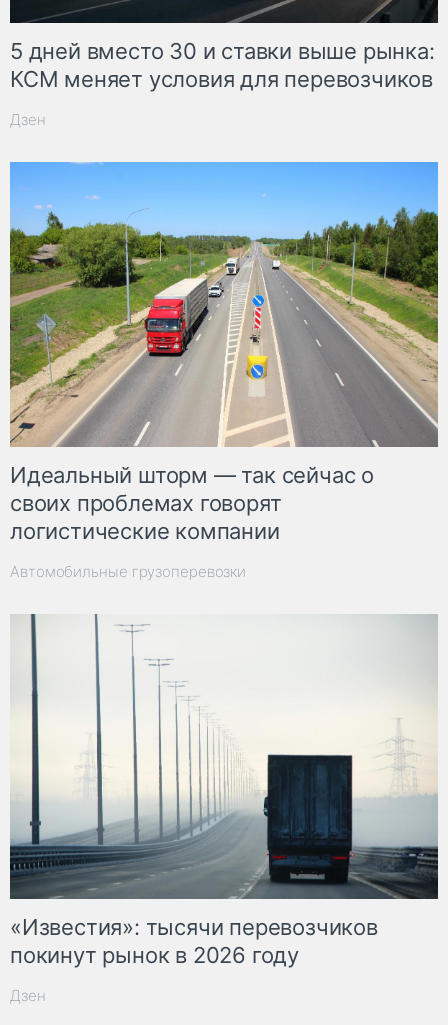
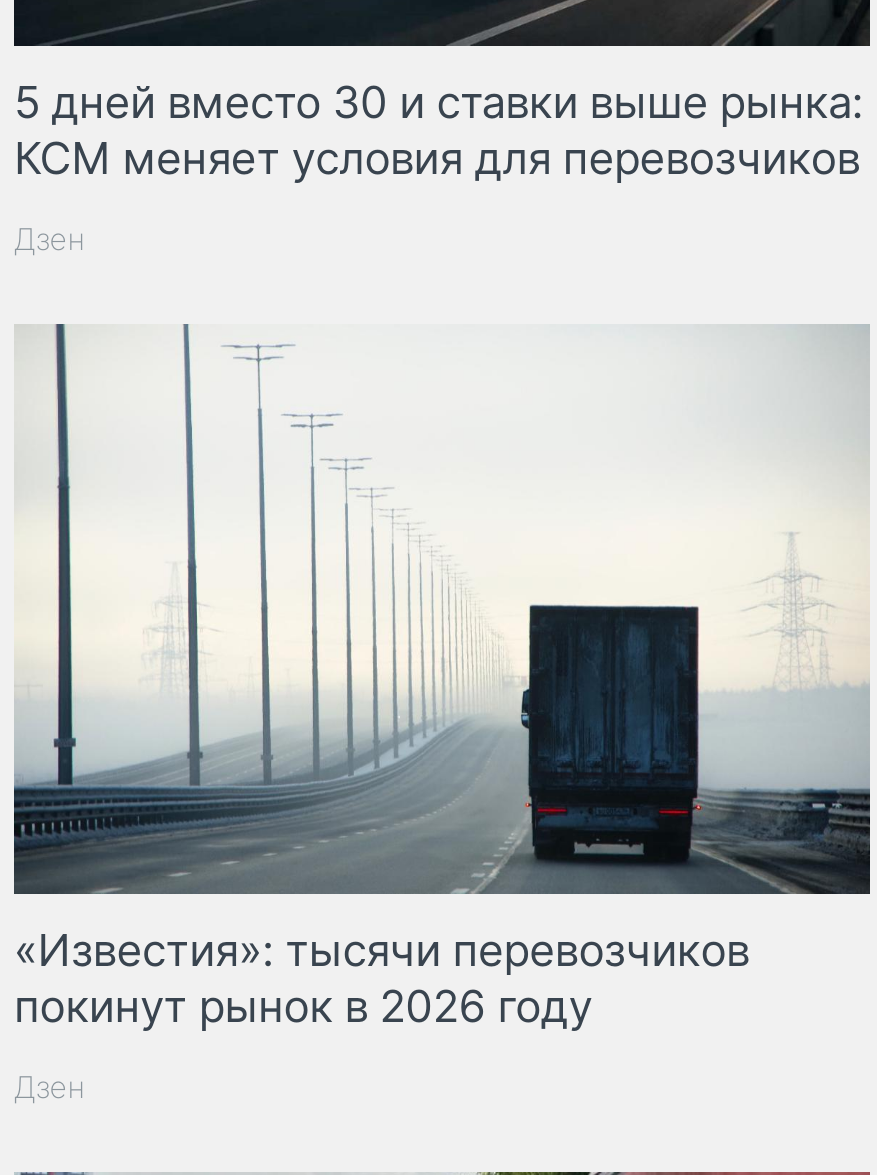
[9,161,439,581] [image] | Идеальный шторм — так сейчас о | своих проблемах говорят | логистические компании | Автомобильные грузоперевозки -> none

